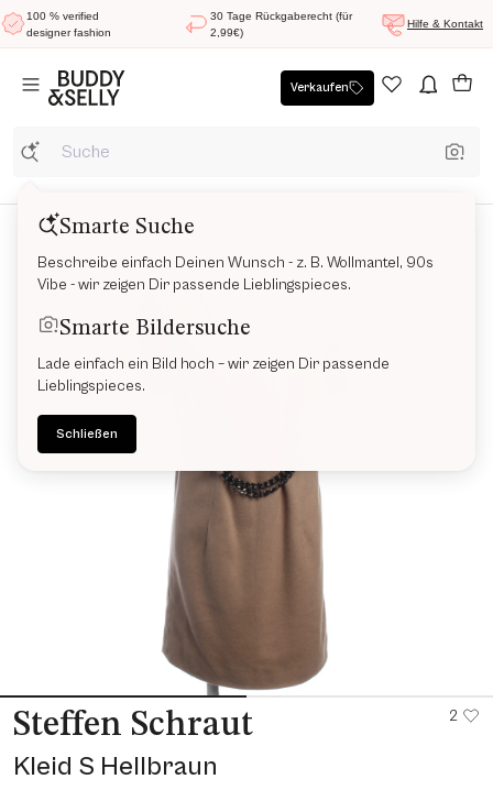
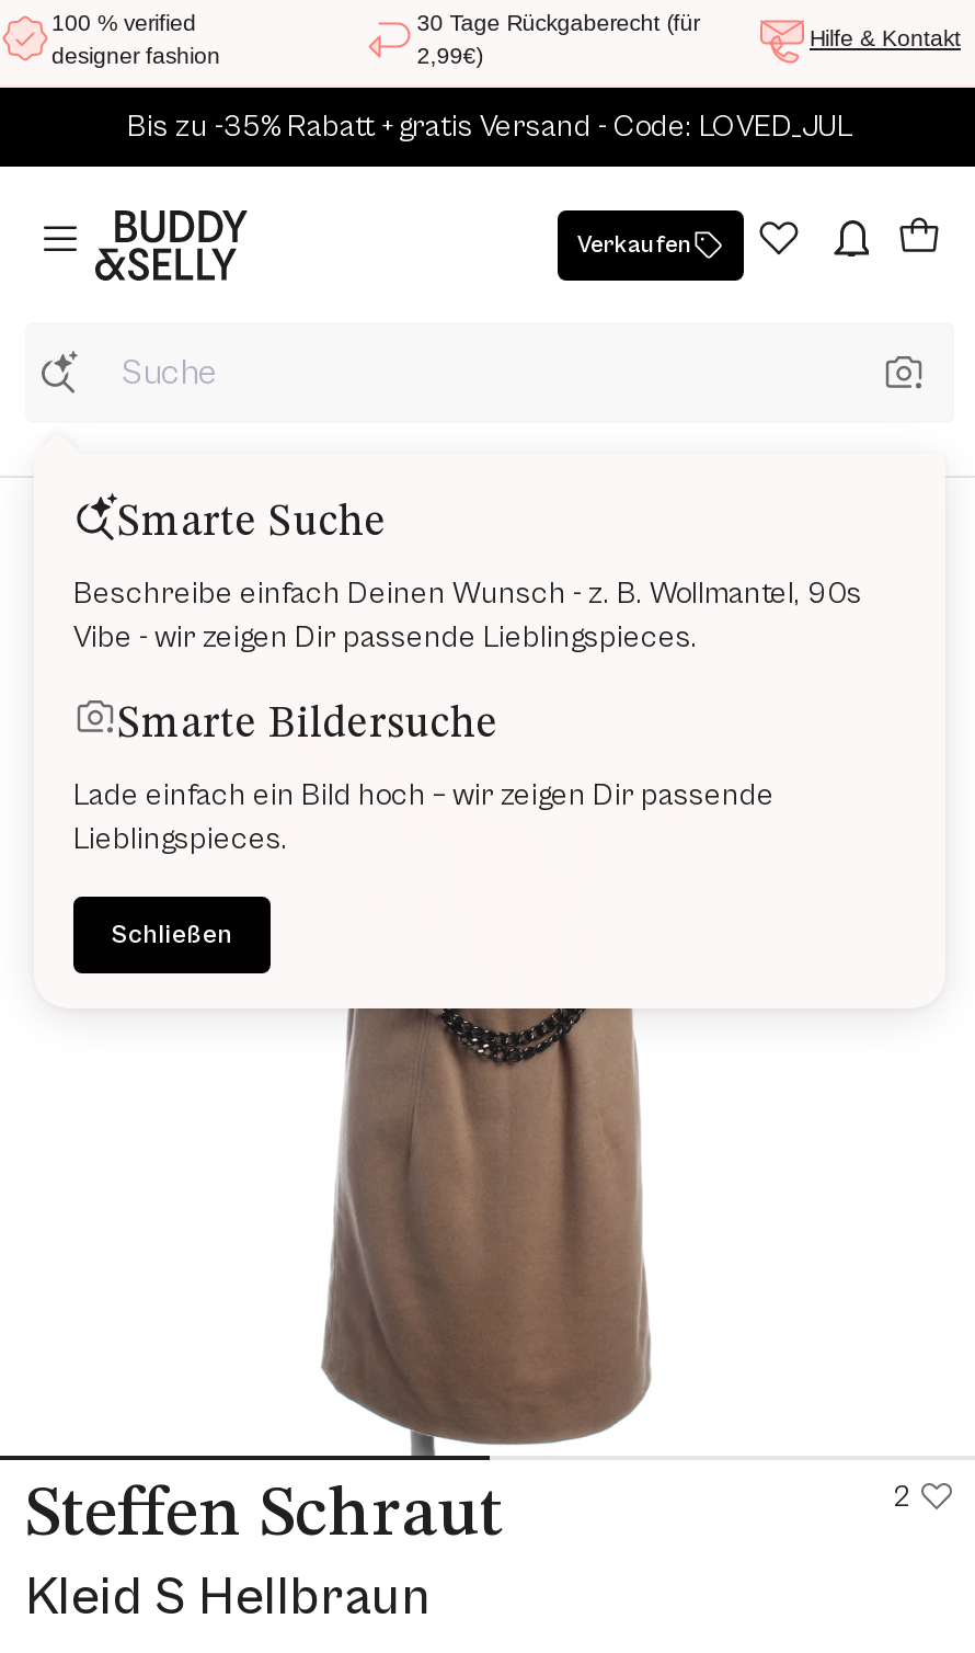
none -> [127,110,852,145] Bis zu -35% Rabatt + gratis Versand - Code: LOVED_JUL

